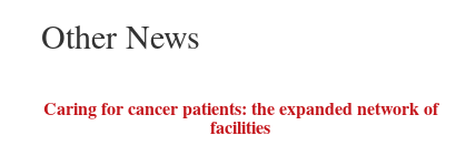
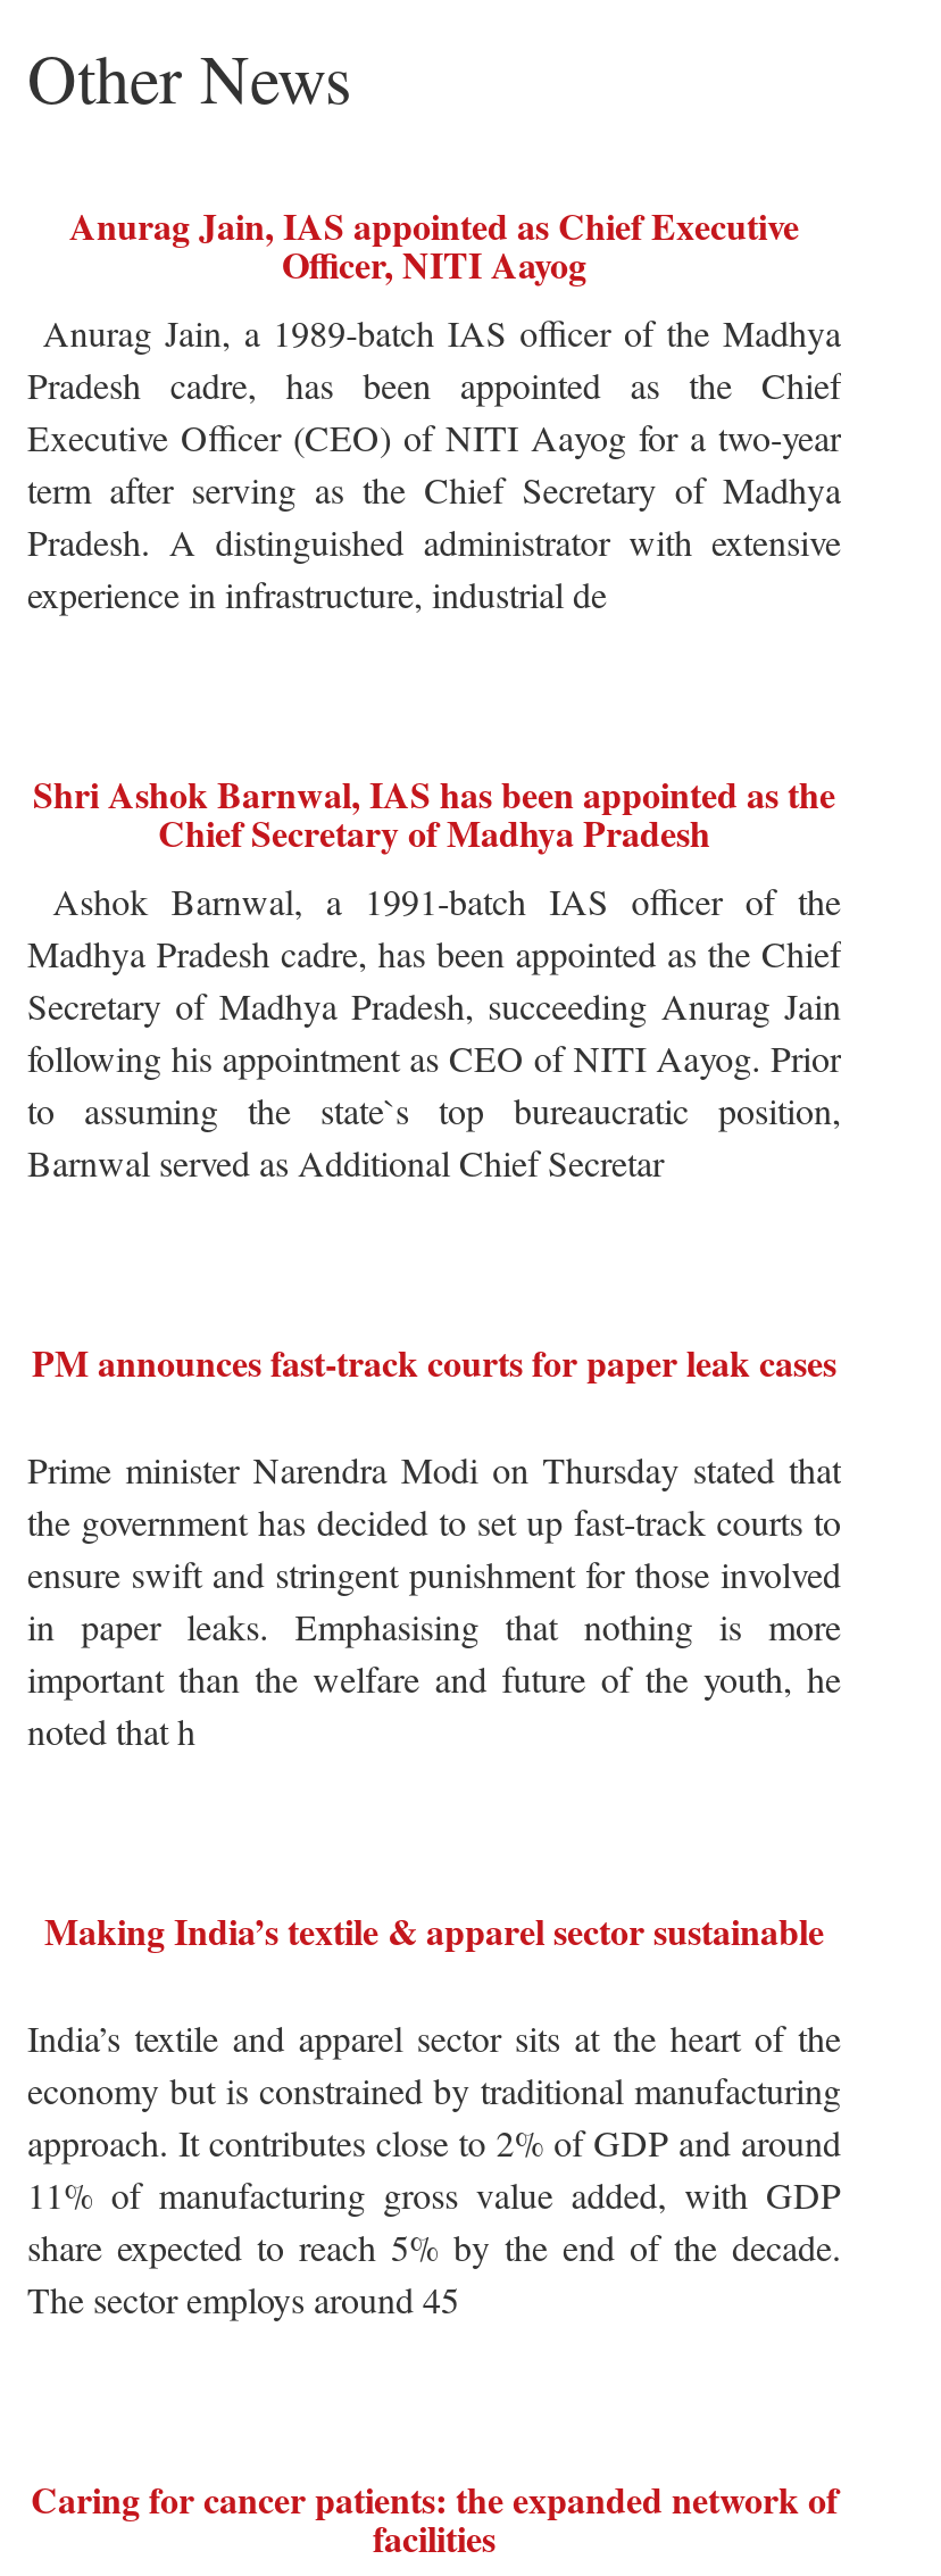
none -> [27,198,841,616] Anurag Jain, IAS appointed as Chief Executive | Officer, NITI Aayog | Anurag Jain, a 1989-batch IAS officer of the Madhya | Pradesh cadre, has been appointed as the Chief | Executive Officer (CEO) of NITI Aayog for a two-year | term after serving as the Chief Secretary of Madhya | Pradesh. A distinguished administrator with extensive | experience in infrastructure, industrial de
none -> [27,766,841,1185] Shri Ashok Barnwal, IAS has been appointed as the | Chief Secretary of Madhya Pradesh | Ashok Barnwal, a 1991-batch IAS officer of the | Madhya Pradesh cadre, has been appointed as the Chief | Secretary of Madhya Pradesh, succeeding Anurag Jain | following his appointment as CEO of NITI Aayog. Prior | to assuming the state`s top bureaucratic position, | Barnwal served as Additional Chief Secretar
none -> [27,1335,841,1753] PM announces fast-track courts for paper leak cases | Prime minister Narendra Modi on Thursday stated that | the government has decided to set up fast-track courts to | ensure swift and stringent punishment for those involved | in paper leaks. Emphasising that nothing is more | important than the welfare and future of the youth, he | noted that h
none -> [27,1903,841,2322] Making India’s textile & apparel sector sustainable | India’s textile and apparel sector sits at the heart of the | economy but is constrained by traditional manufacturing | approach. It contributes close to 2% of GDP and around | 11% of manufacturing gross value added, with GDP | share expected to reach 5% by the end of the decade. | The sector employs around 45

